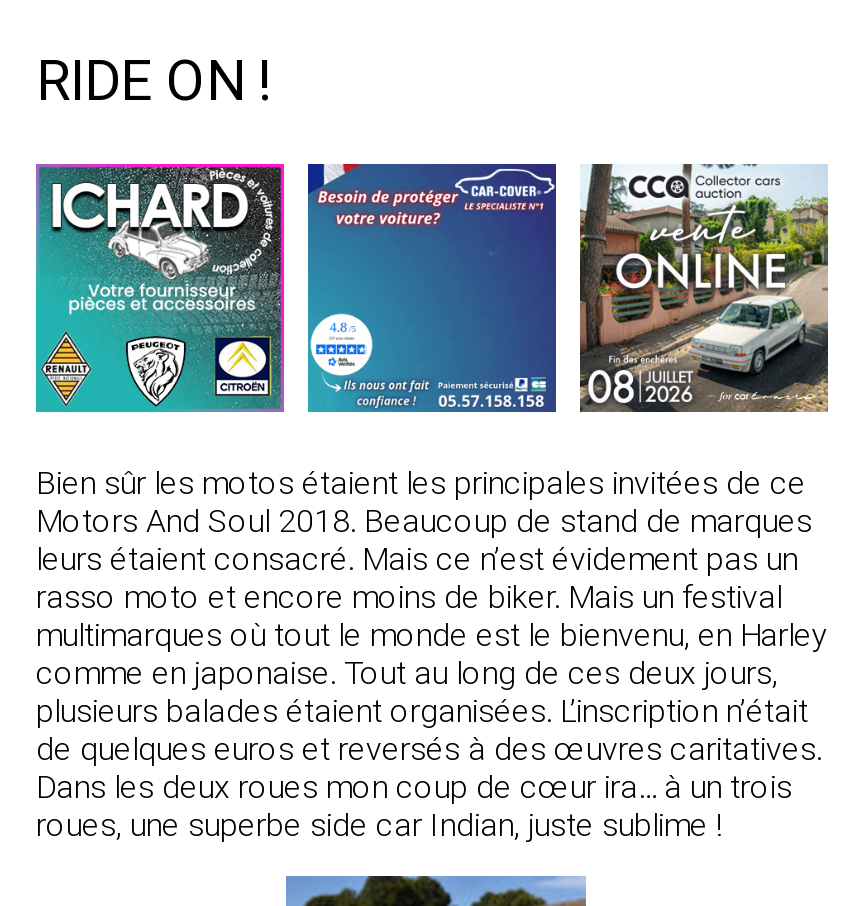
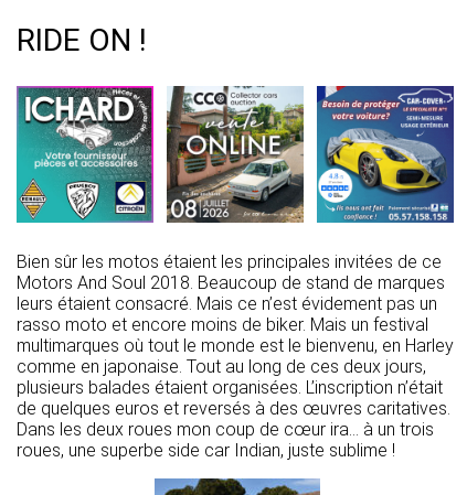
[306,162,558,414] [image] -> [166,85,305,224] [image]
[578,162,830,414] [image] -> [316,85,455,224] [image]

